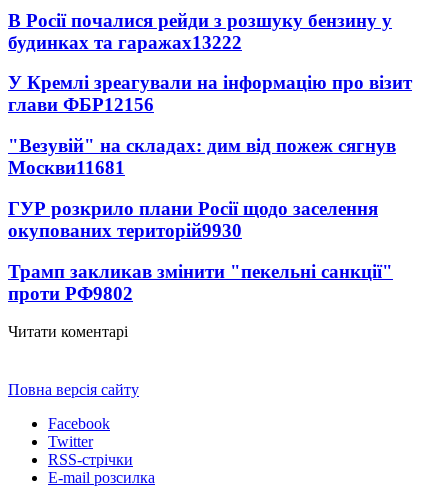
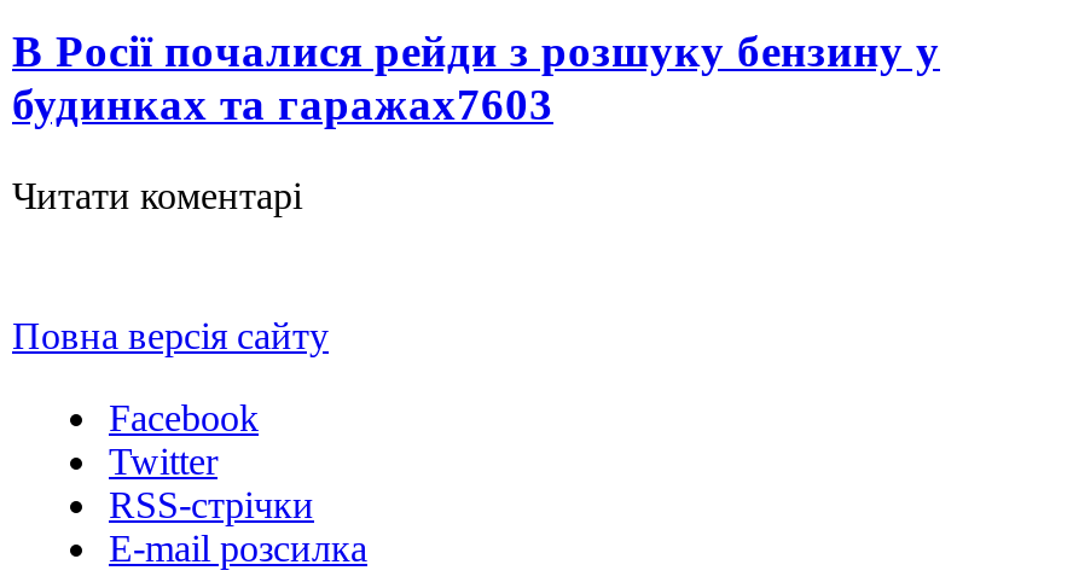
[8,32,412,304] будинках та гаражах13222 | У Кремлі зреагували на інформацію про візит | глави ФБР12156 | "Везувій" на складах: дим від пожеж сягнув | Москви11681 | ГУР розкрило плани Росії щодо заселення | окупованих територій9930 | Трамп закликав змінити "пекельні санкції" | проти РФ9802 -> [12,78,553,128] будинках та гаражах7603

